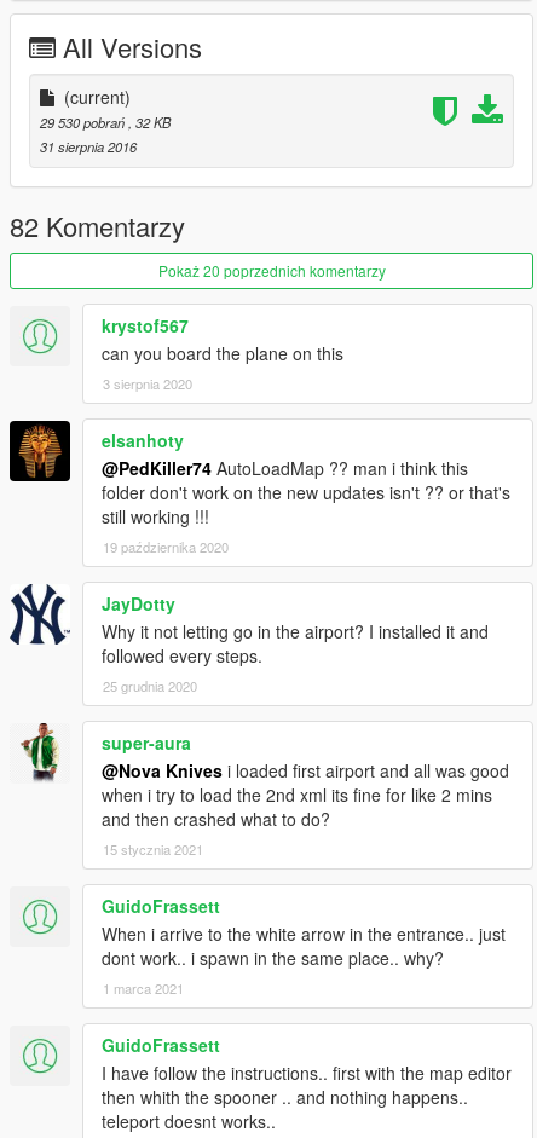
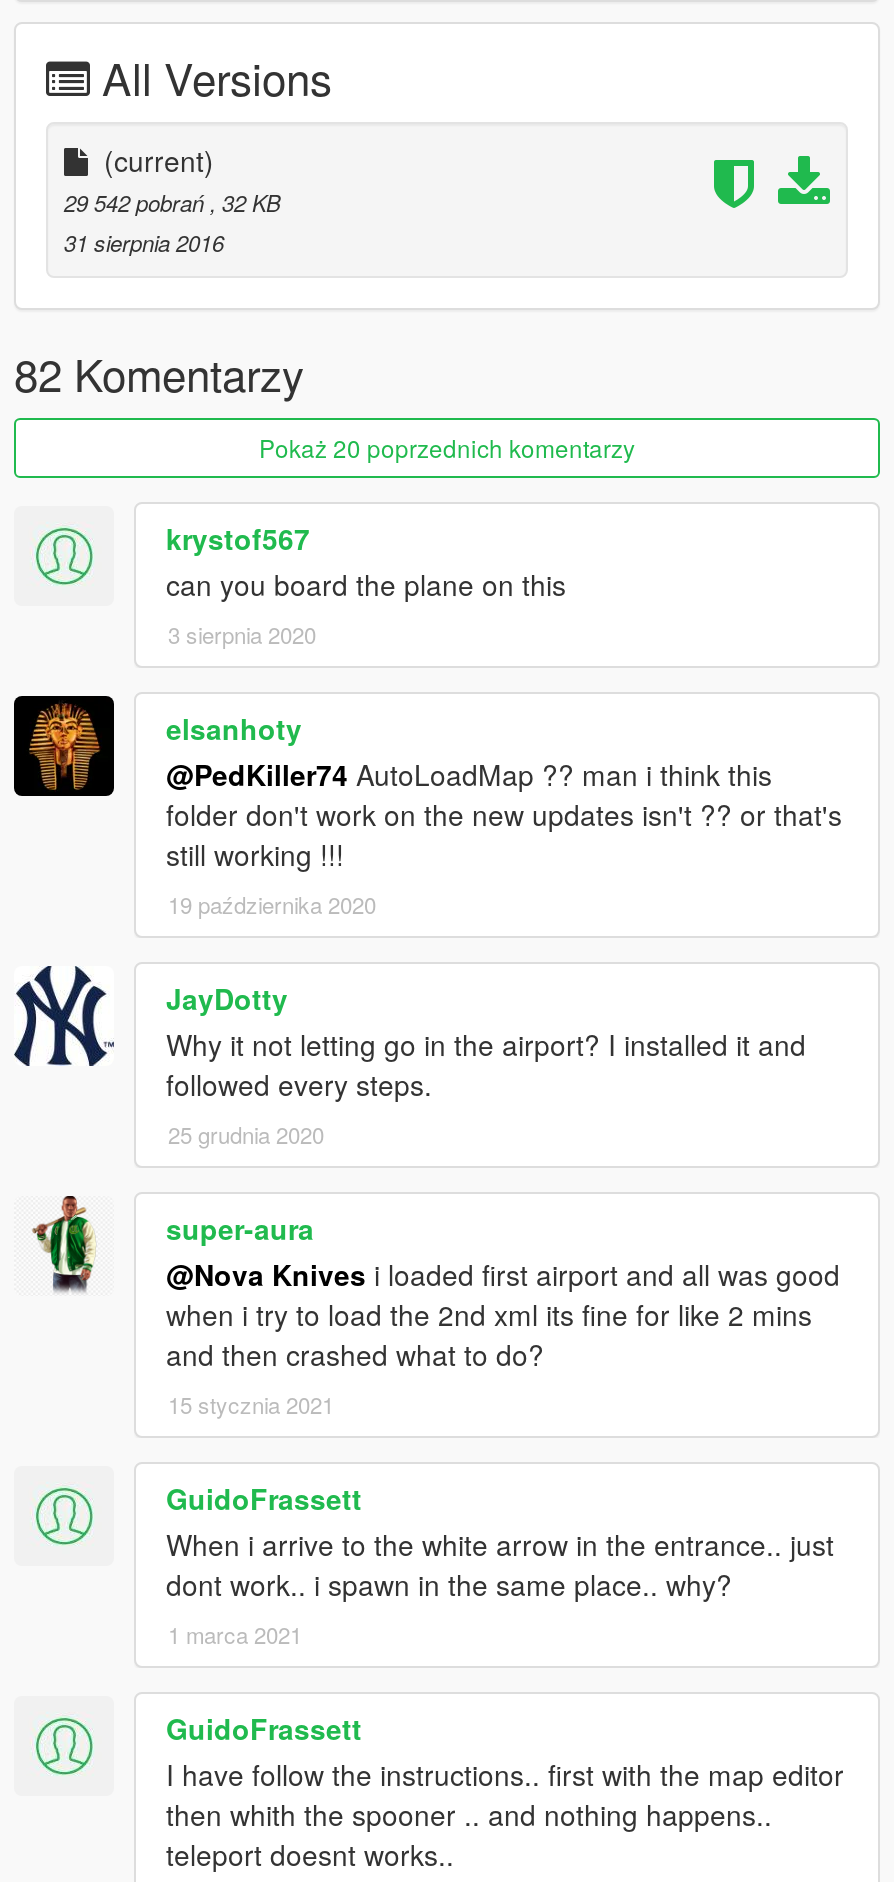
[40,113,171,132] 29 530 pobrań, 32 KB -> [64,186,280,218] 29 542 pobrań, 32 KB

